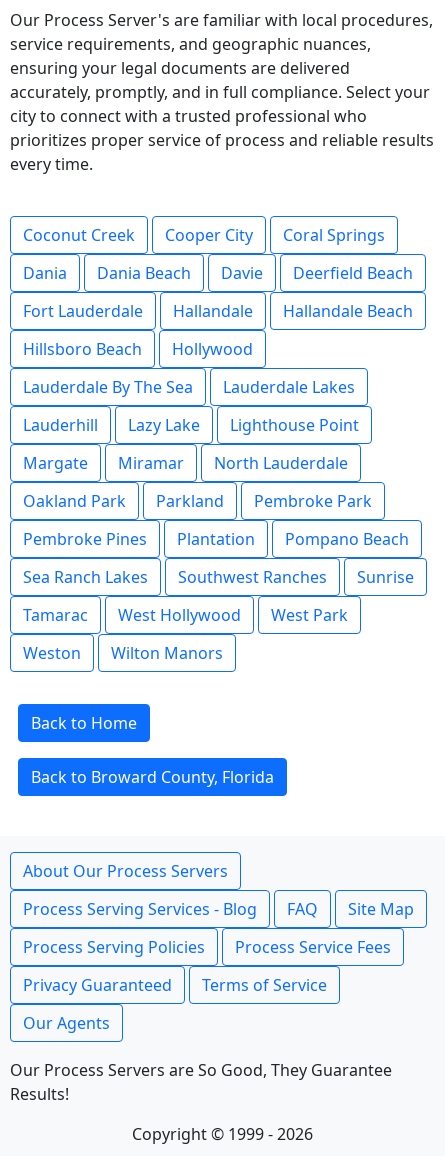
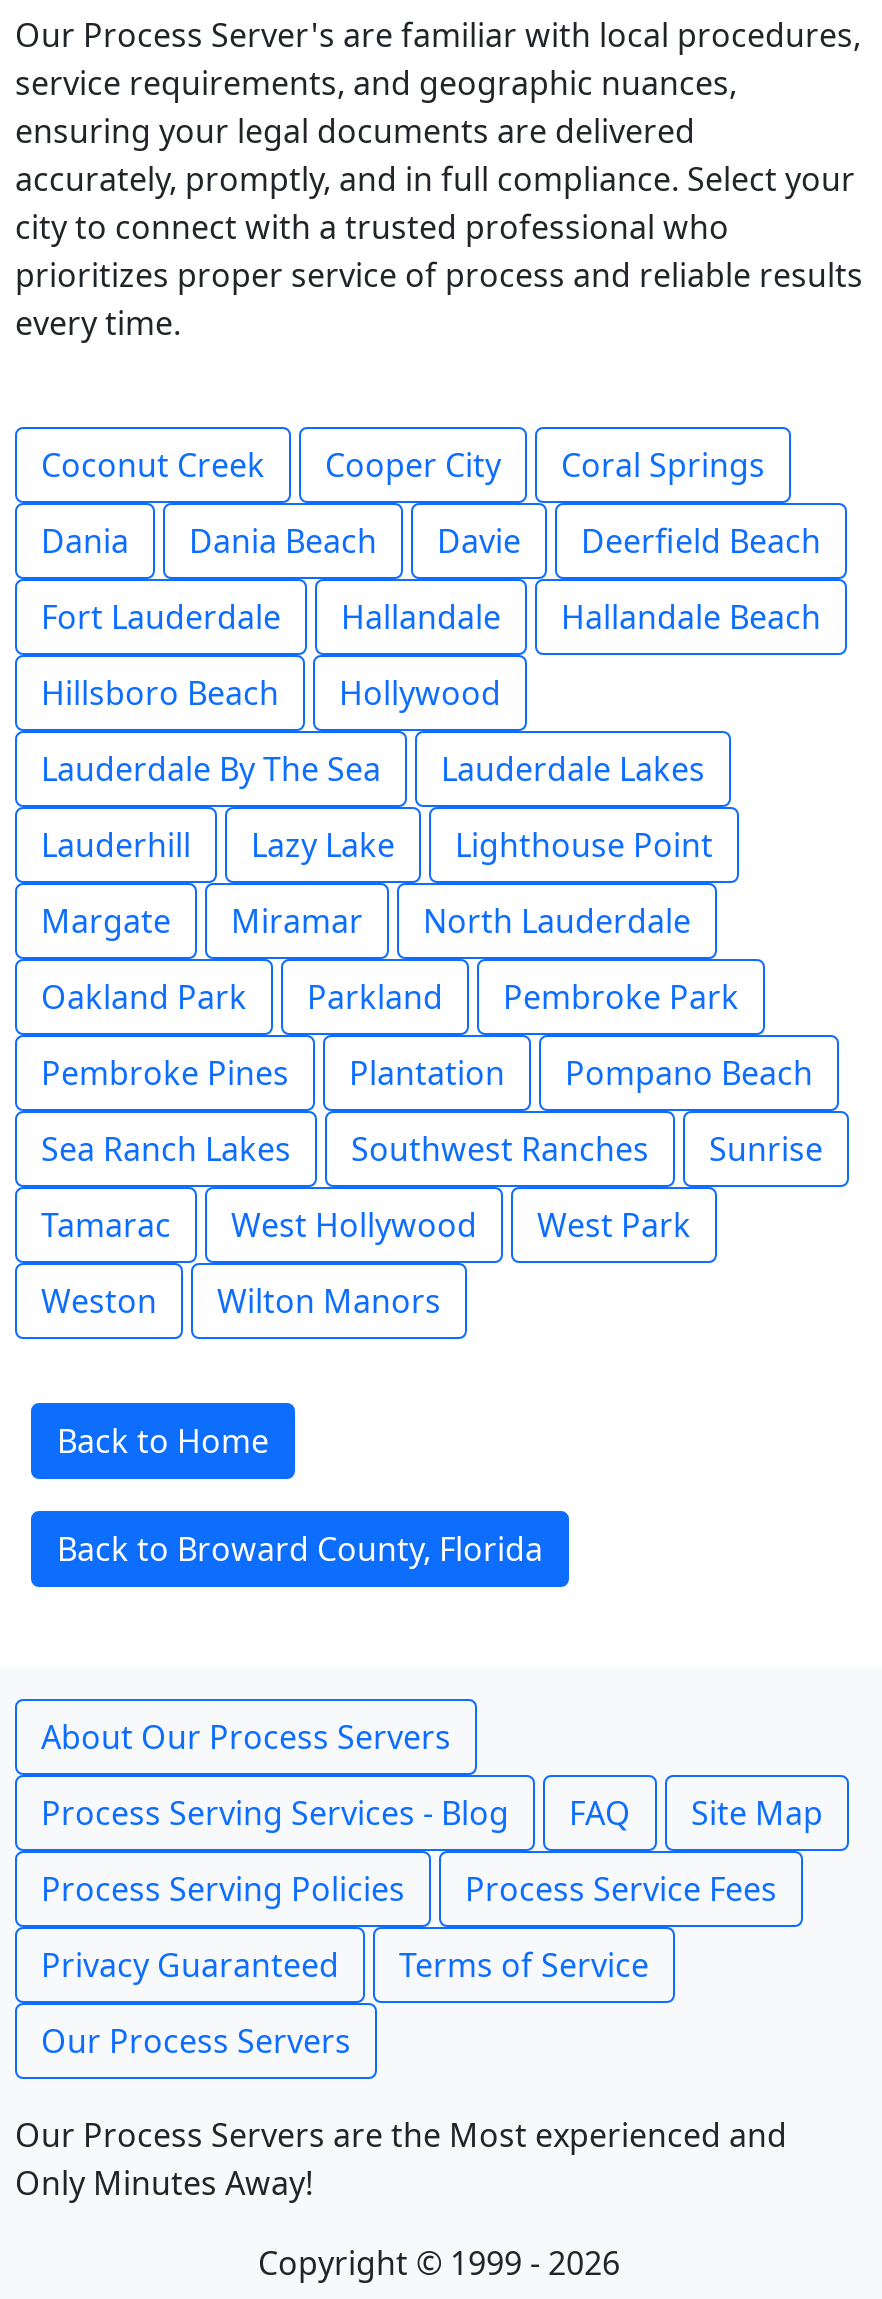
[23,1012,110,1034] Our Agents -> [41,2019,351,2063] Our Process Servers
[10,1059,392,1105] Our Process Servers are So Good, They Guarantee | Results! -> [15,2113,787,2205] Our Process Servers are the Most experienced and | Only Minutes Away!

